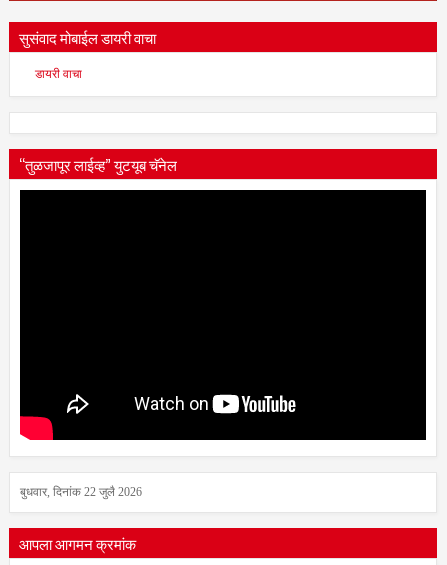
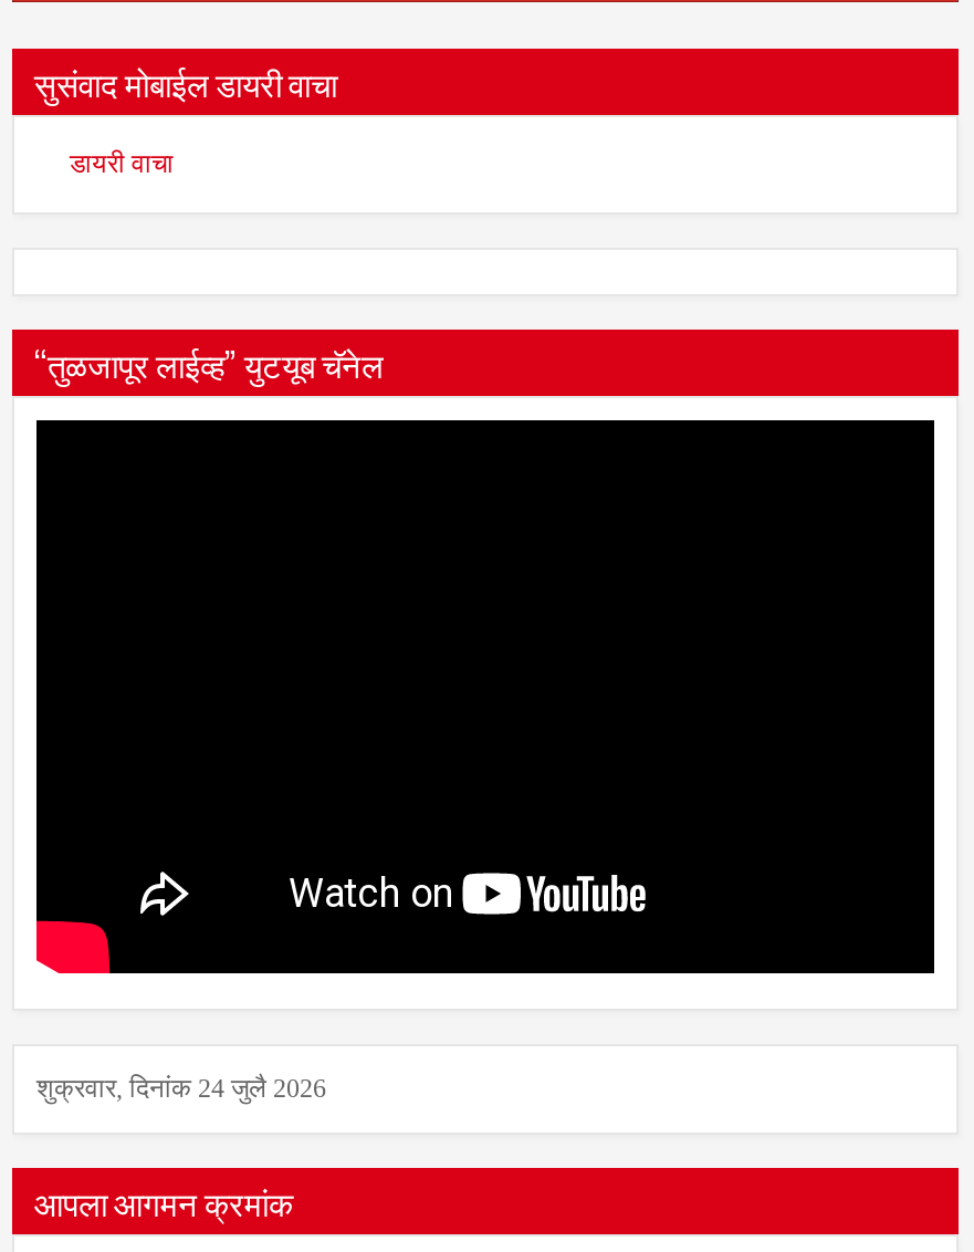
[20,485,142,499] बुधवार, दिनांक 22 जुलै 2026 -> [36,1072,326,1103] शुक्रवार, दिनांक 24 जुलै 2026

